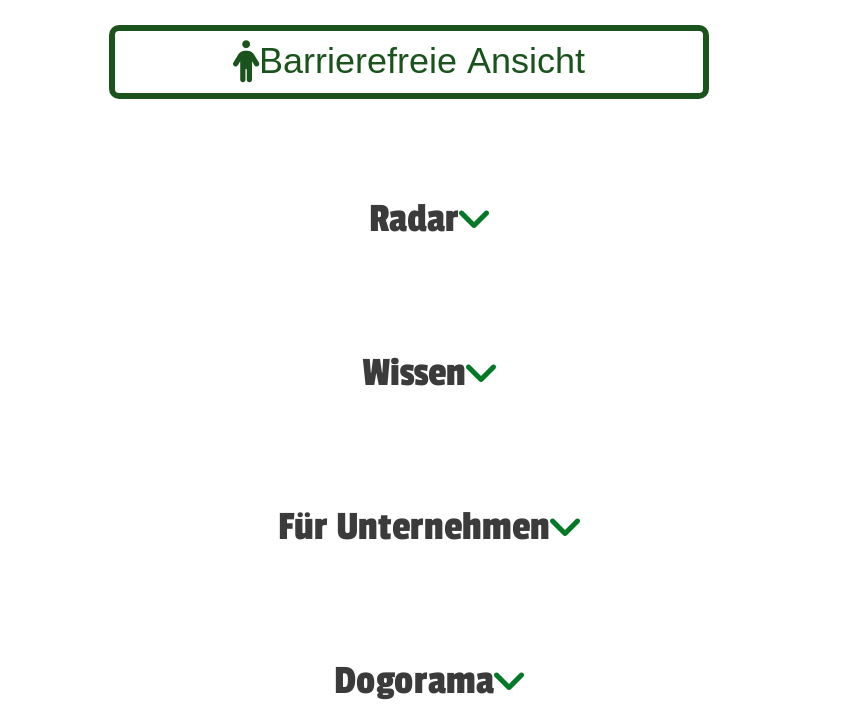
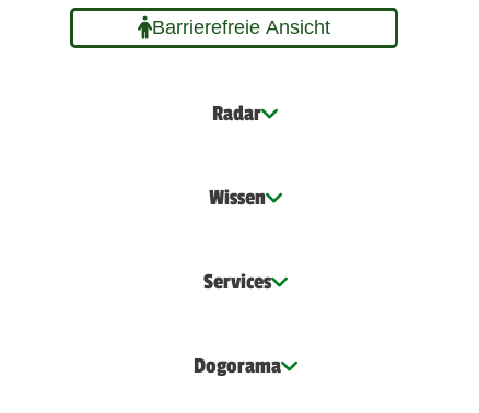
[278,503,550,551] Für Unternehmen -> [203,269,271,295] Services

